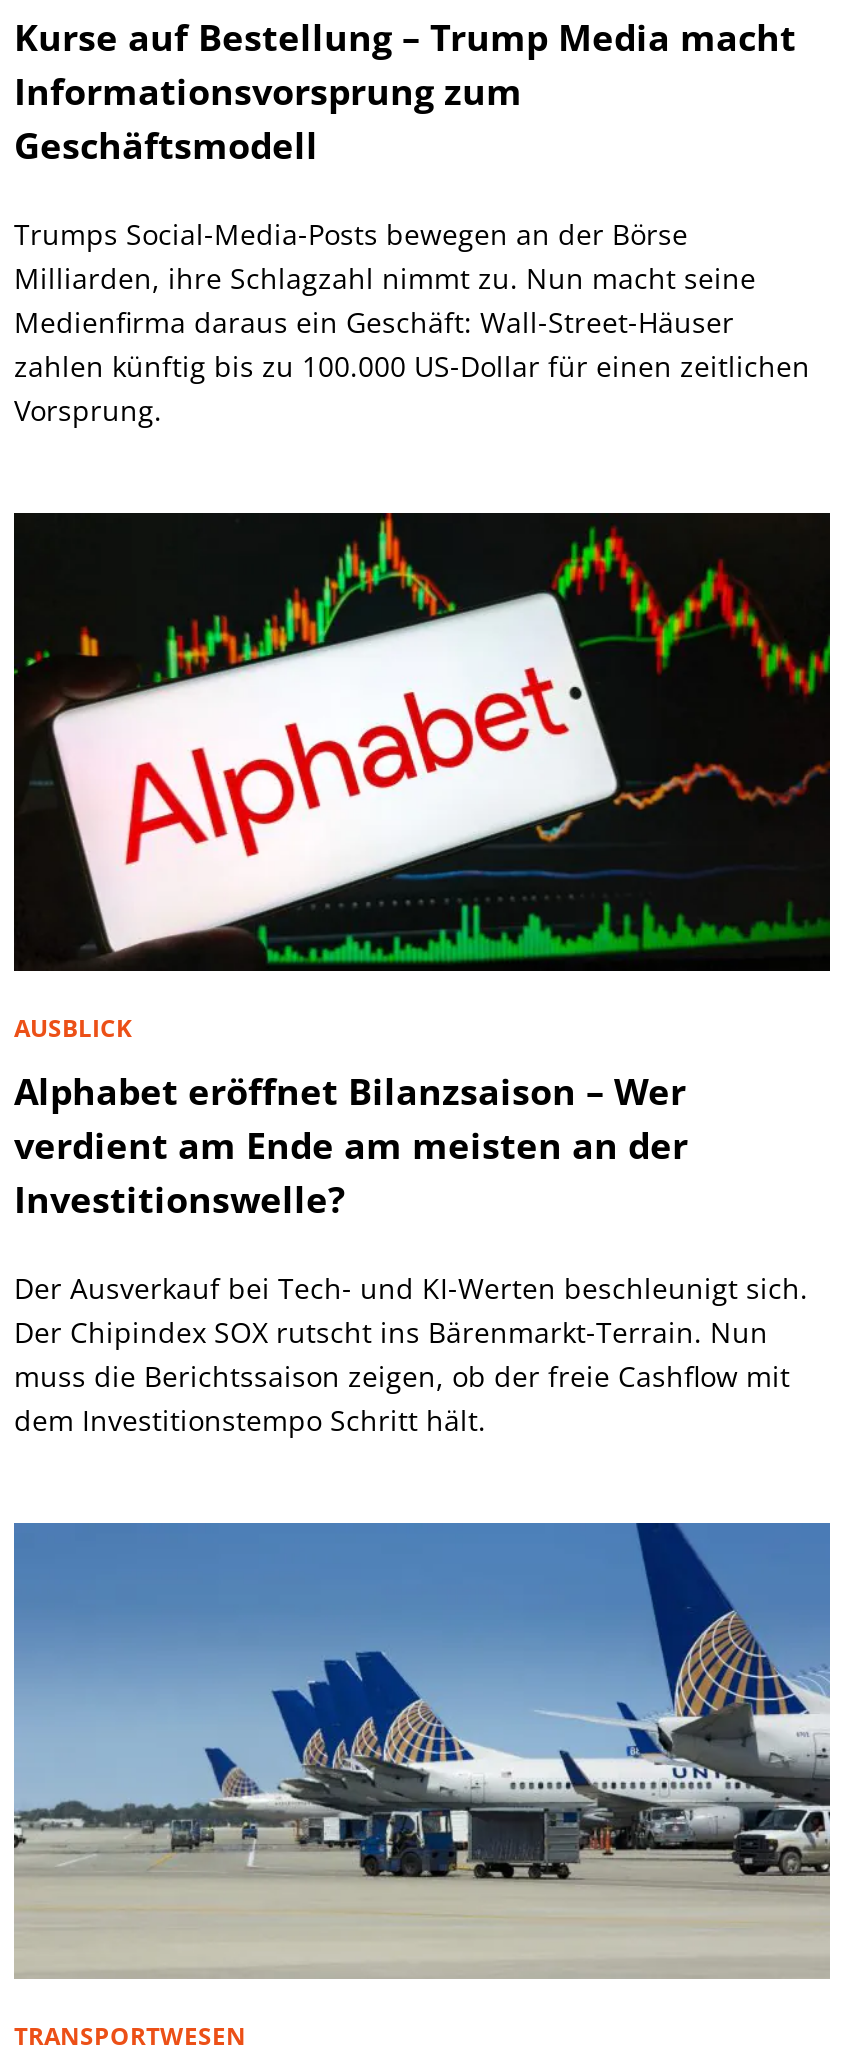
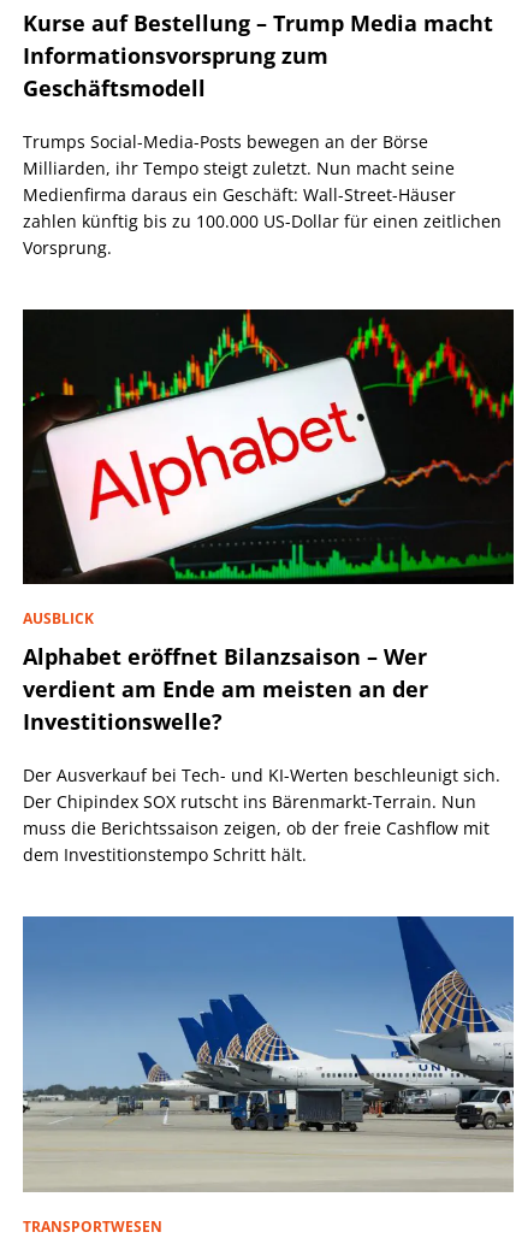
[14,259,756,297] Milliarden, ihre Schlagzahl nimmt zu. Nun macht seine -> [23,157,455,180] Milliarden, ihr Tempo steigt zuletzt. Nun macht seine

